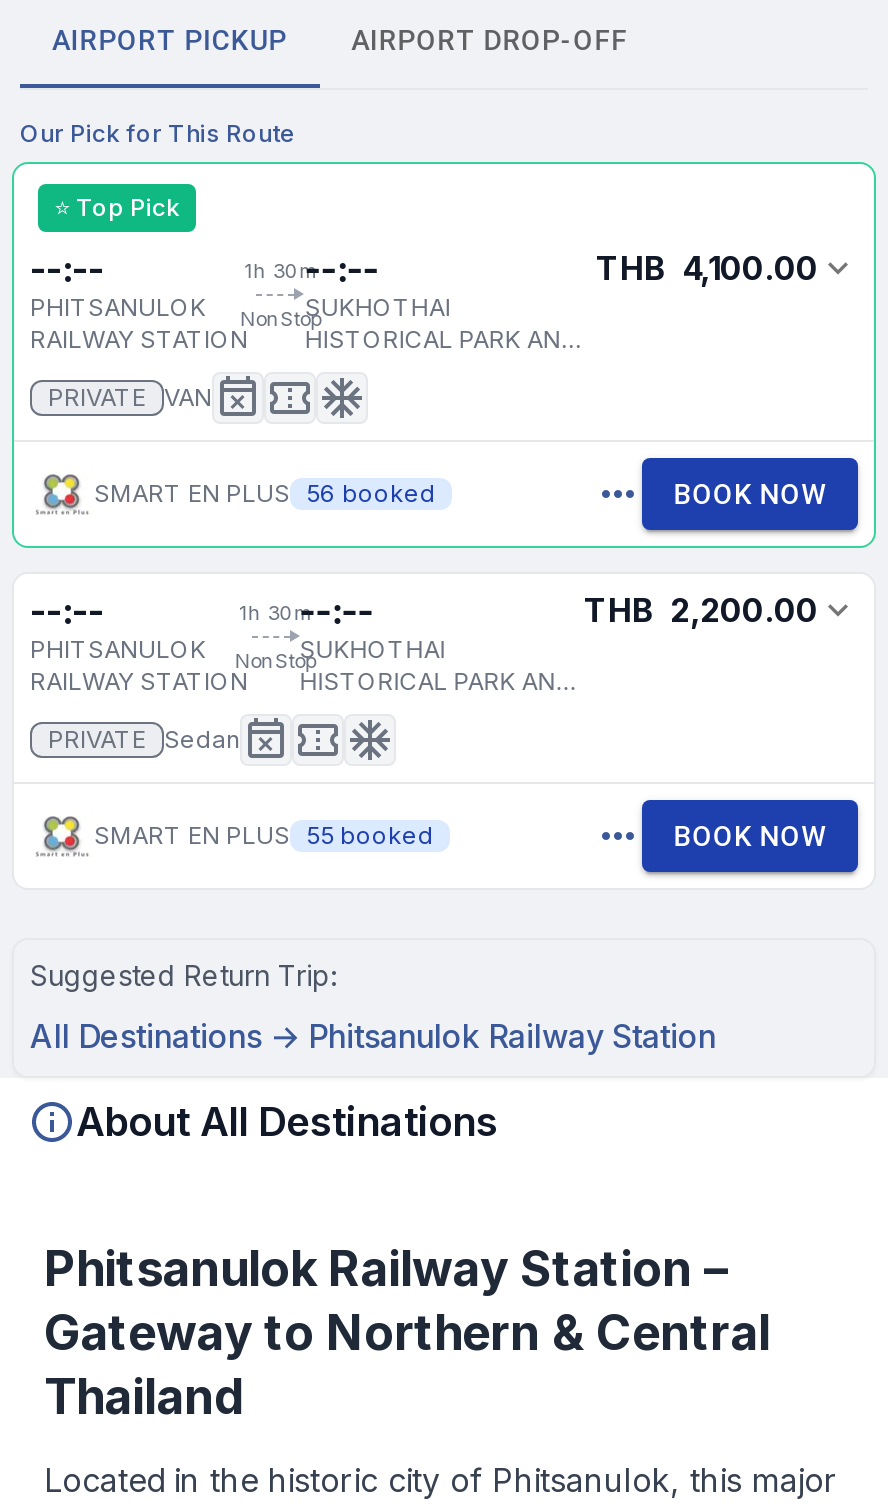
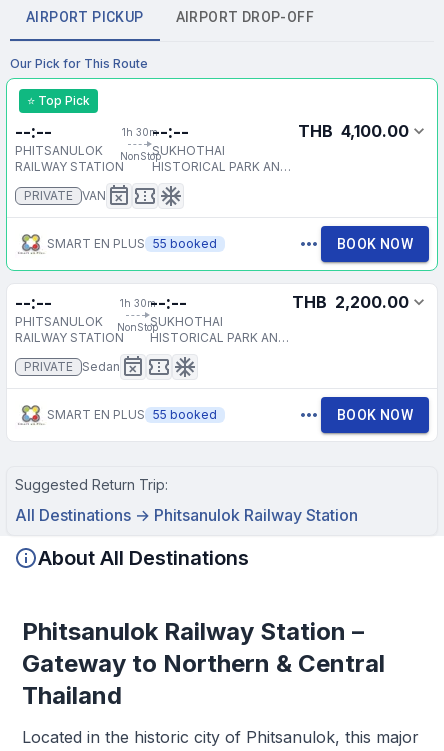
[94,478,436,508] SMART EN PLUS 56 booked -> [47,236,217,251] SMART EN PLUS 55 booked

